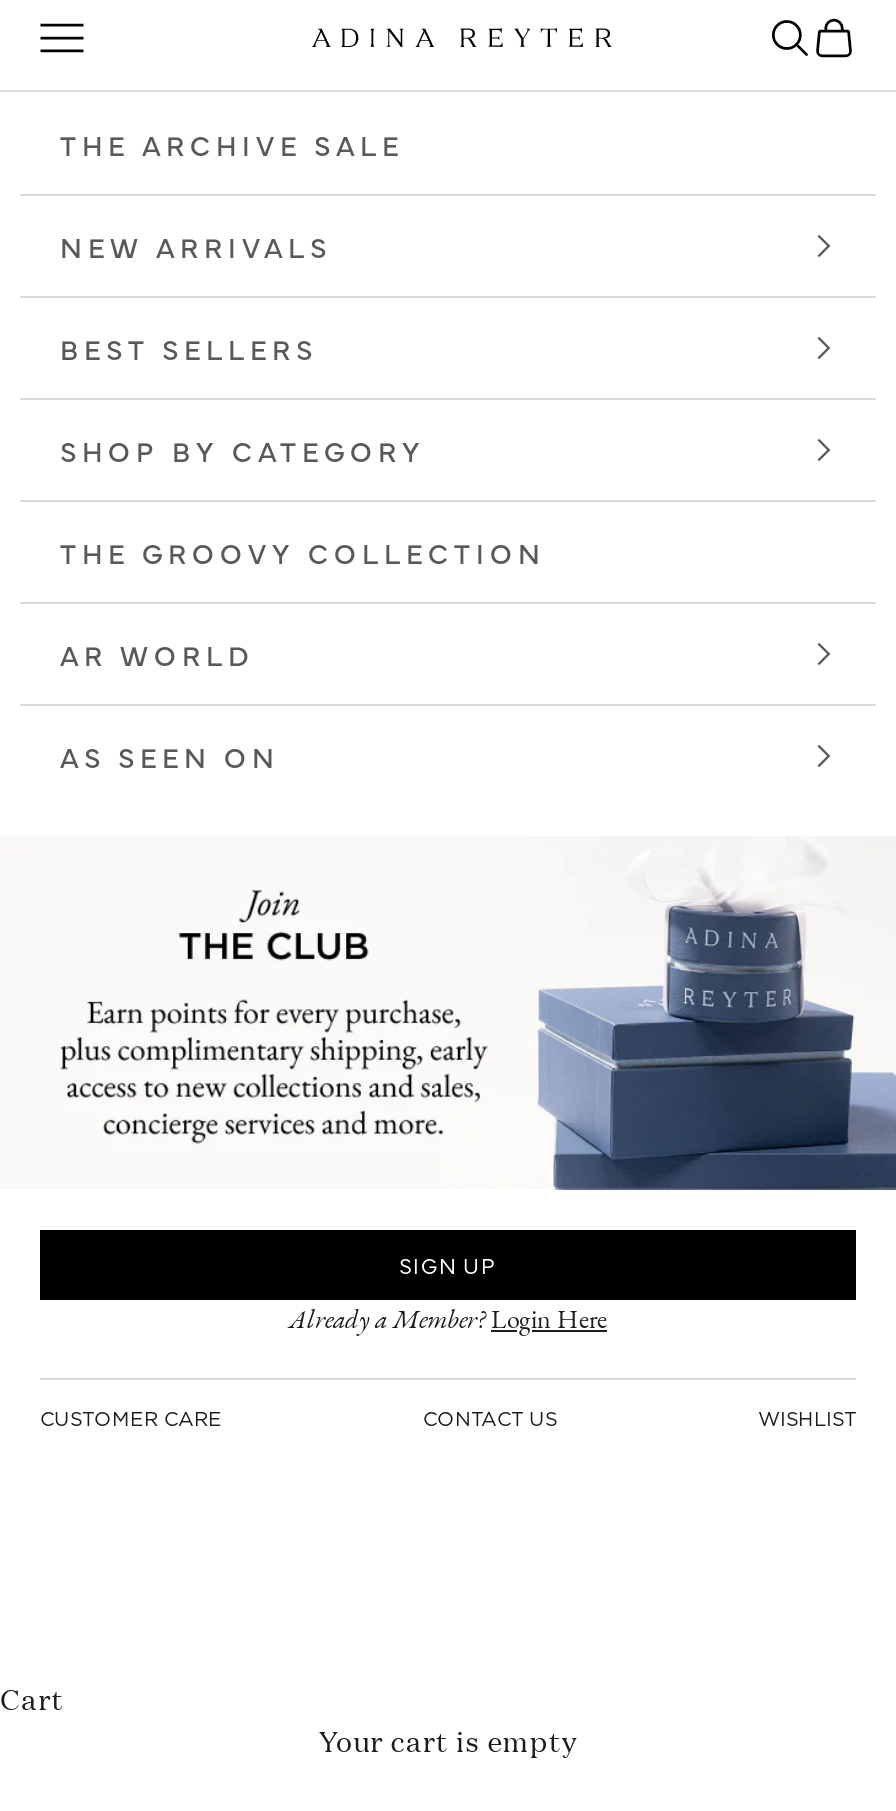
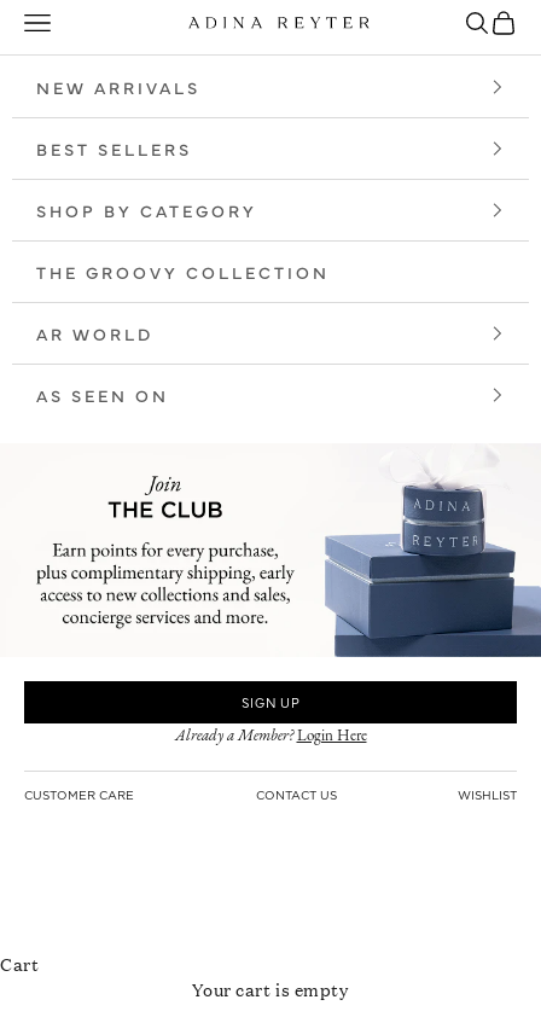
[60,124,404,164] THE ARCHIVE SALE -> none

